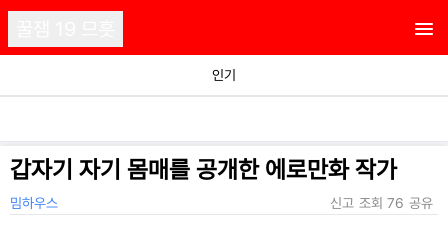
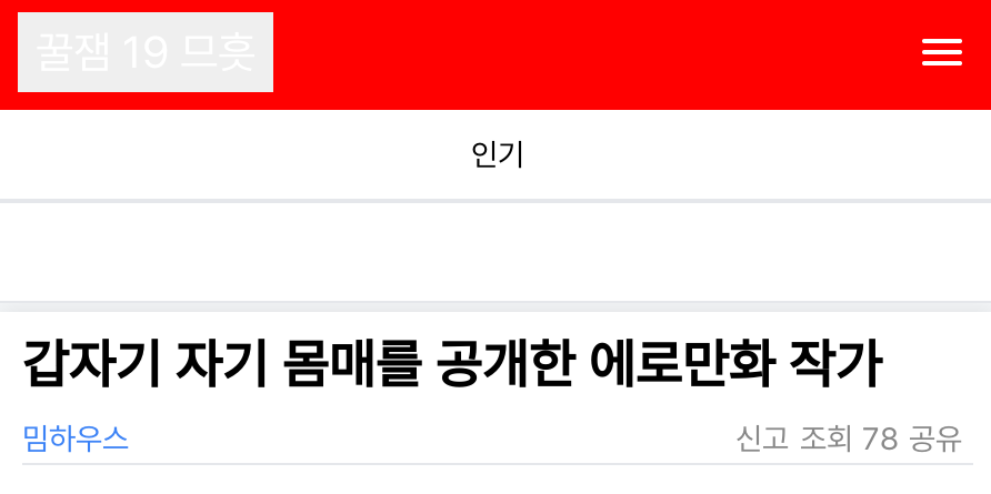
[330,195,433,211] 신고 조회 76 공유 -> [735,421,962,456] 신고 조회 78 공유

